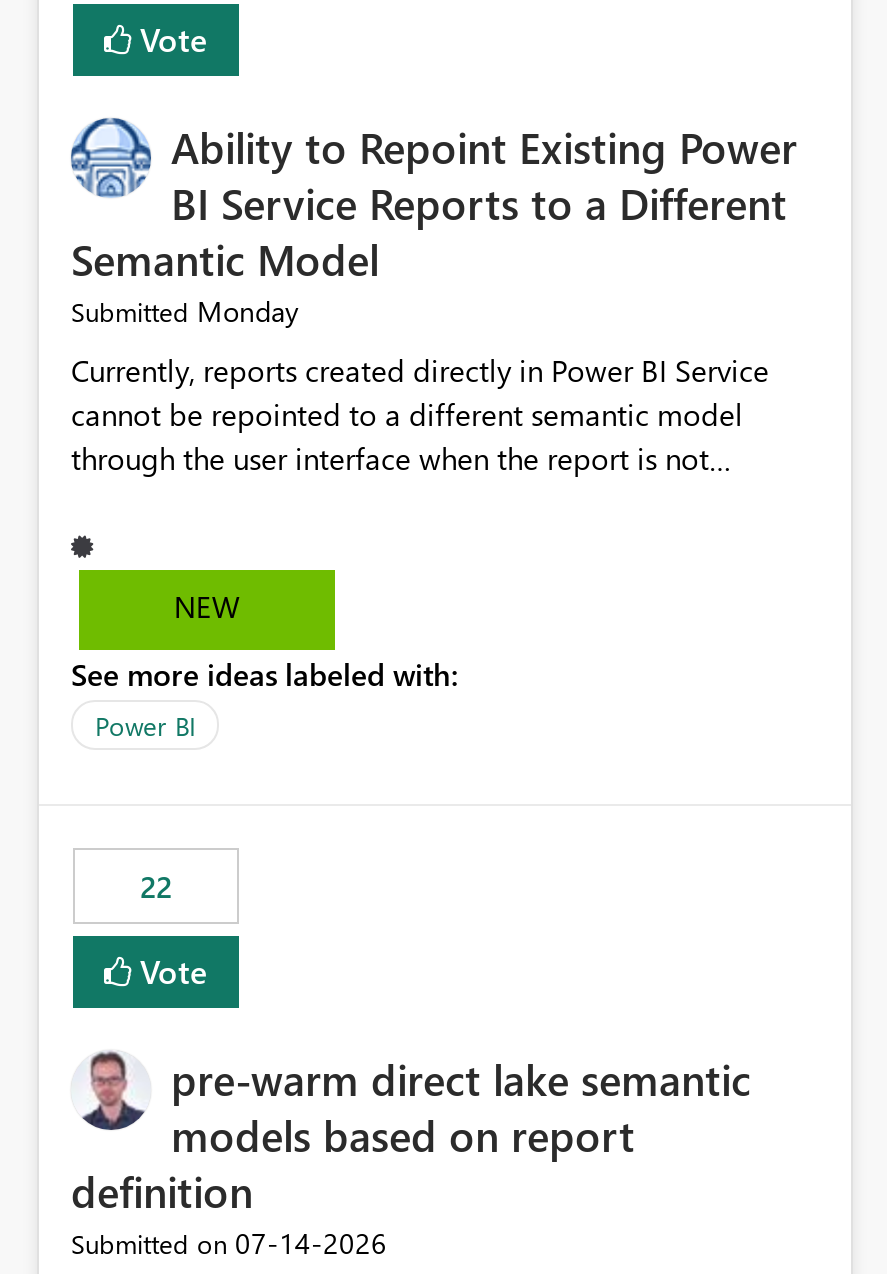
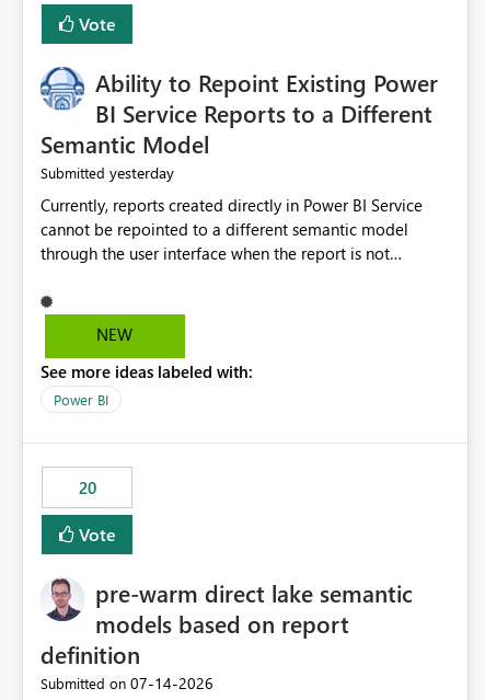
[71,293,299,331] Submitted Monday -> [41,163,174,183] Submitted yesterday
[140,867,172,907] 22 -> [78,477,96,499] 20

